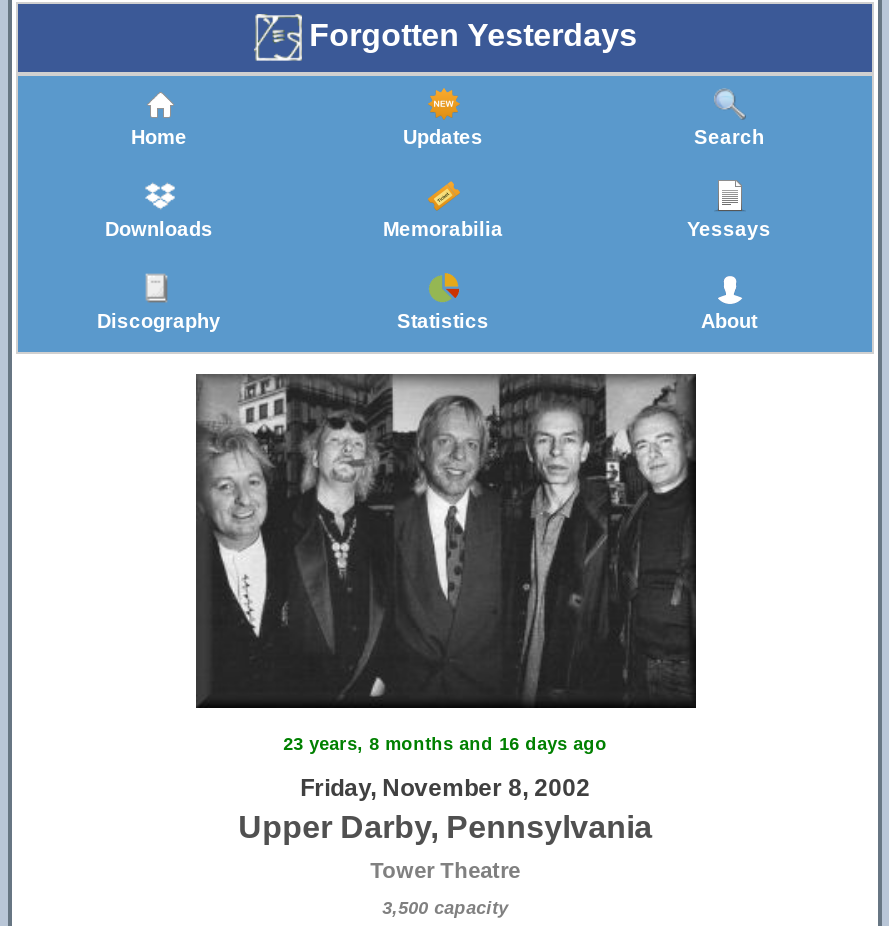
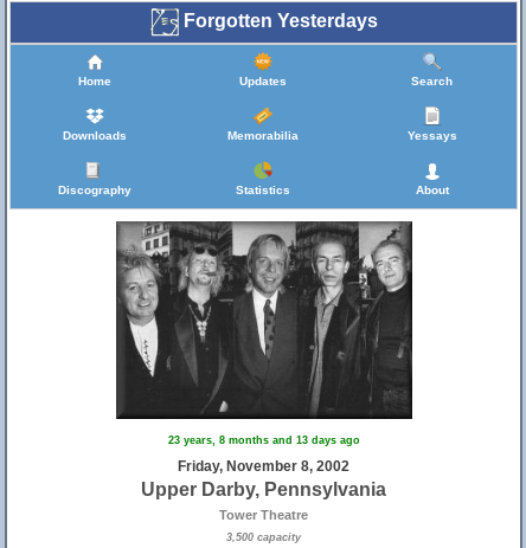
[283,734,607,754] 23 years, 8 months and 16 days ago -> [168,434,360,446] 23 years, 8 months and 13 days ago

